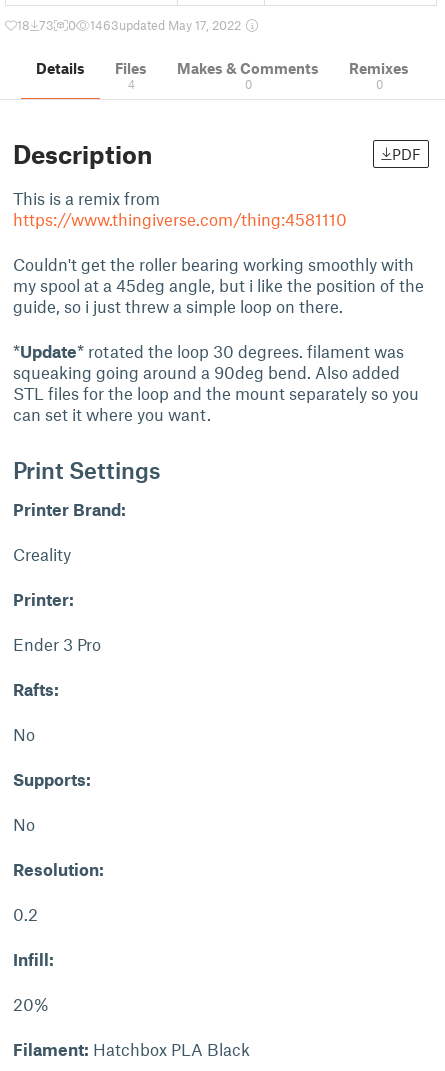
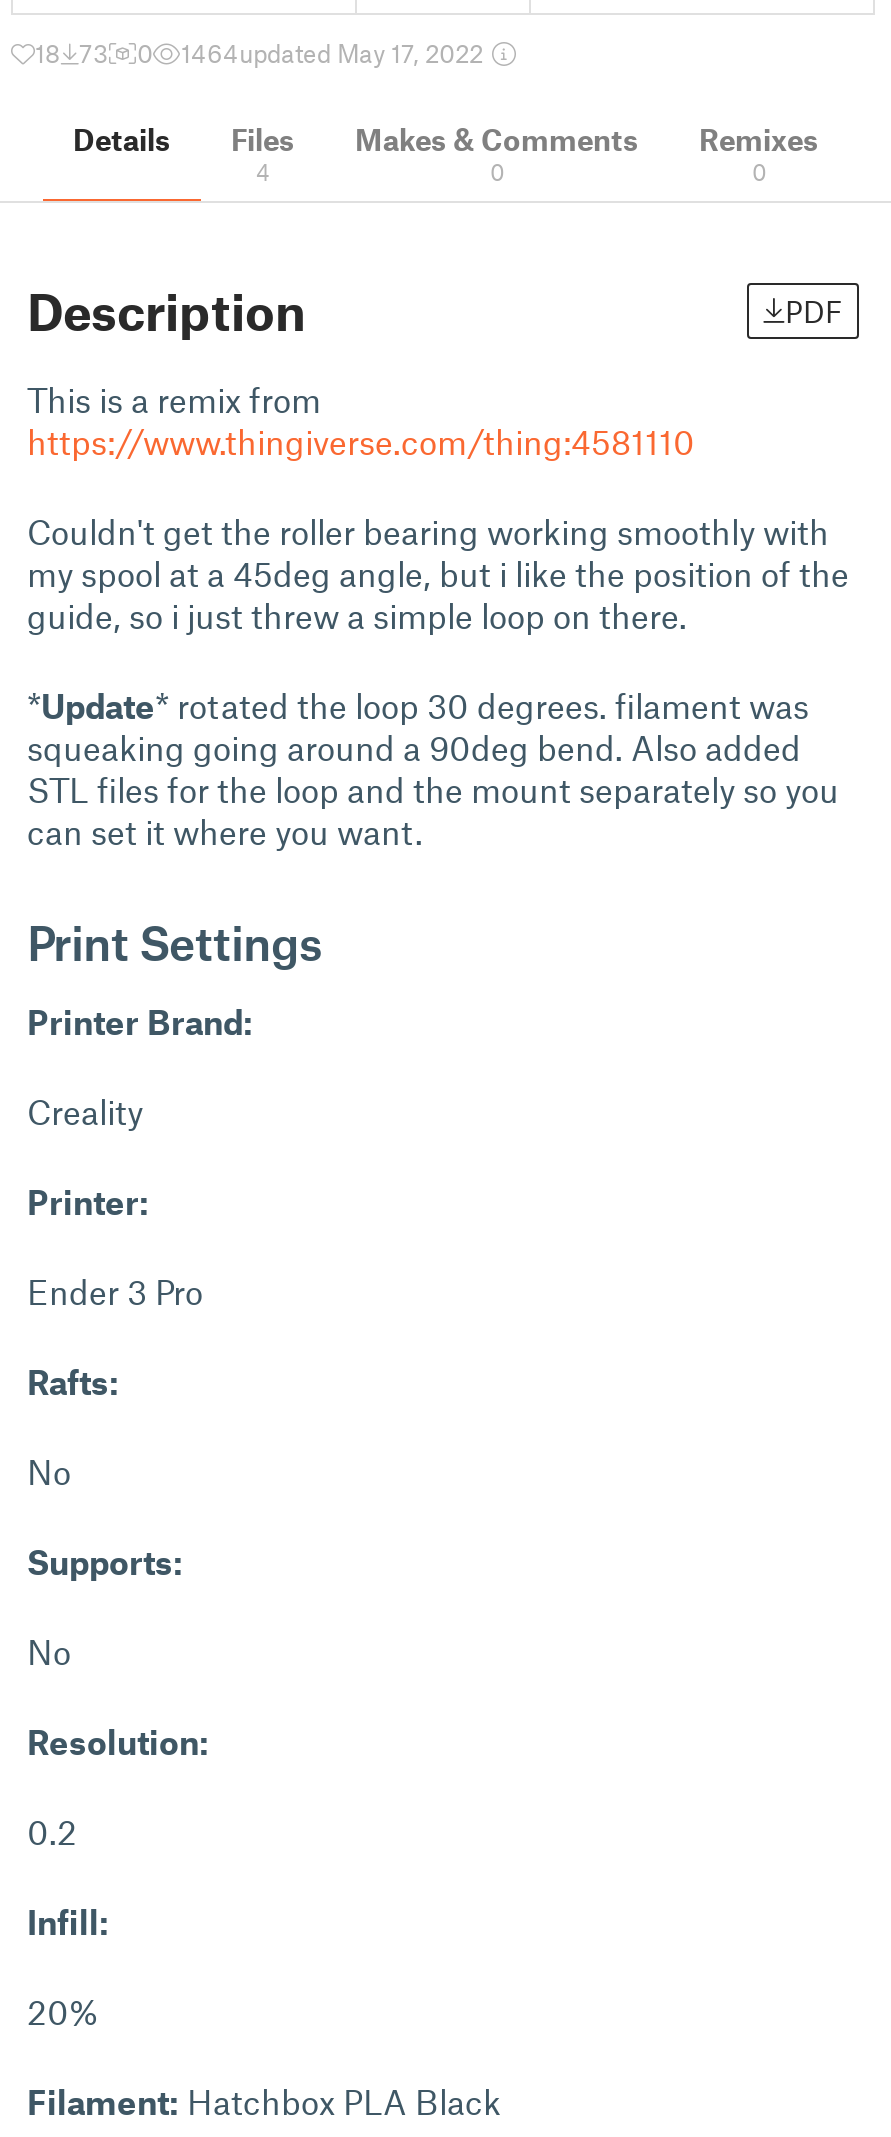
[90,17,244,33] 1463updated May 17, 2022 -> [181,37,489,69] 1464updated May 17, 2022

